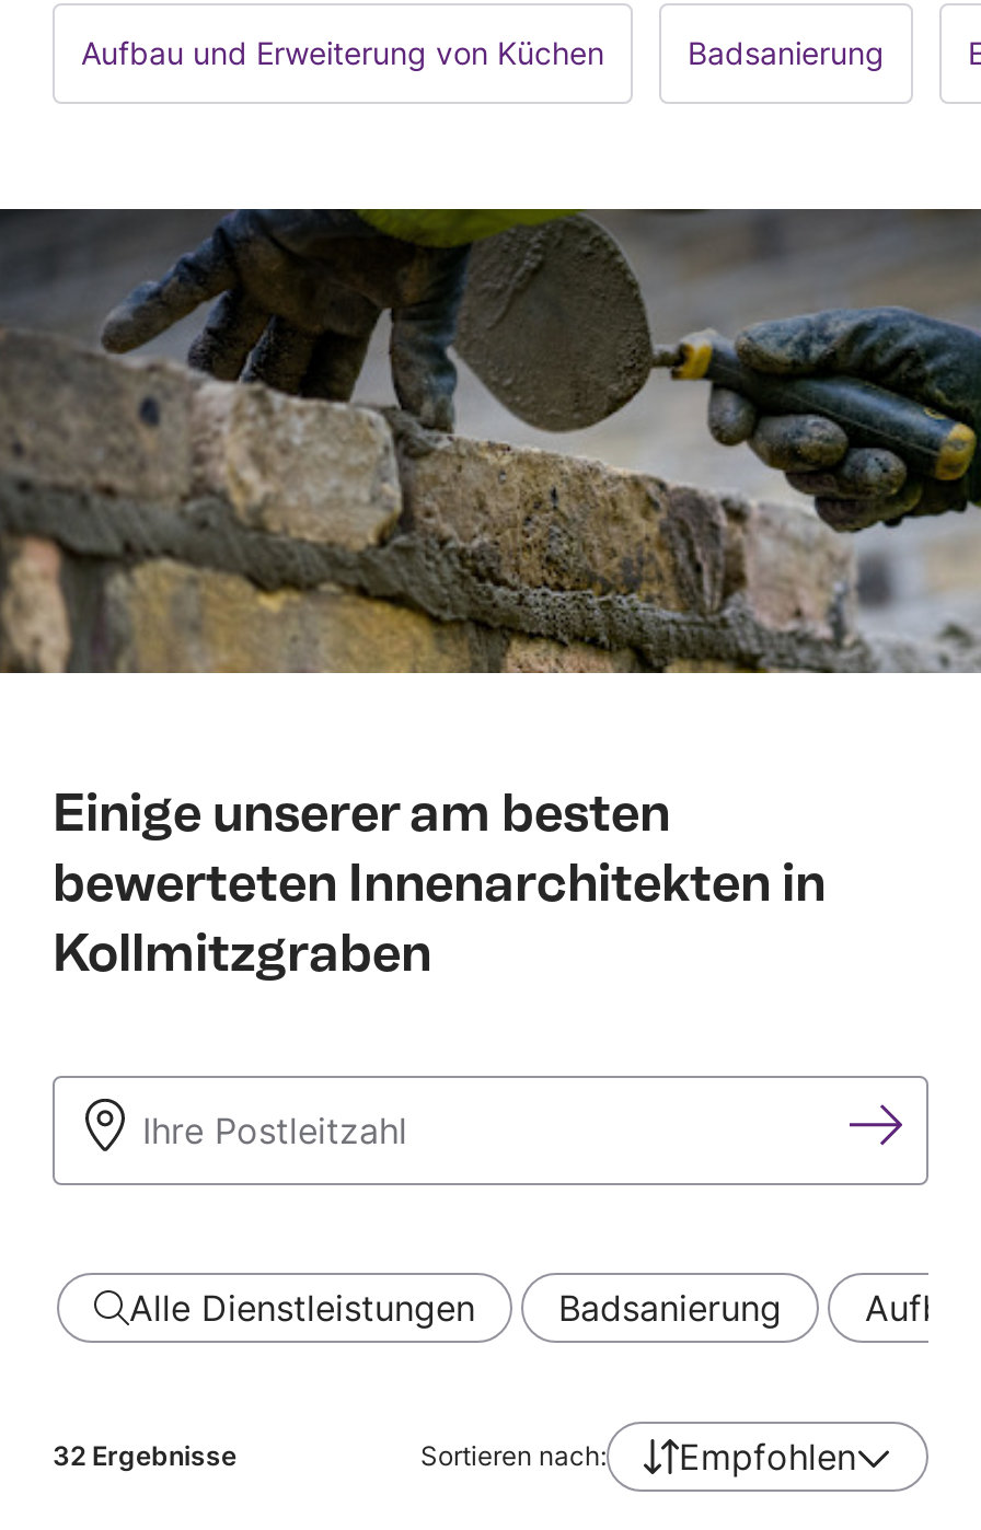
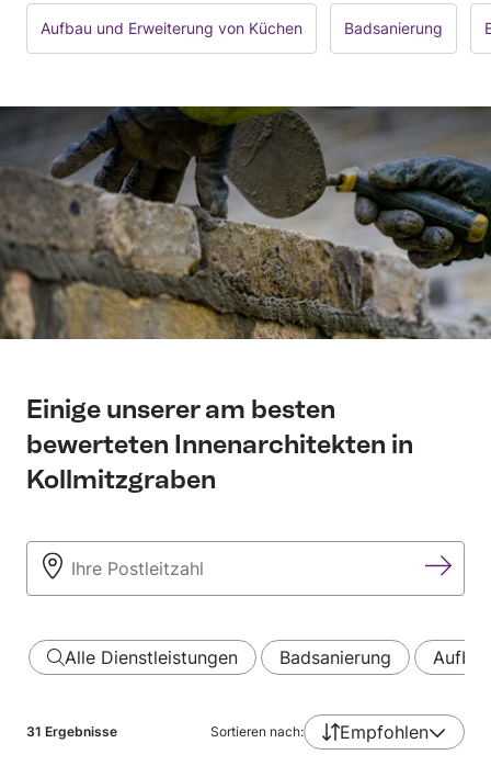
[53,1439,236,1472] 32 Ergebnisse -> [26,723,117,740] 31 Ergebnisse

